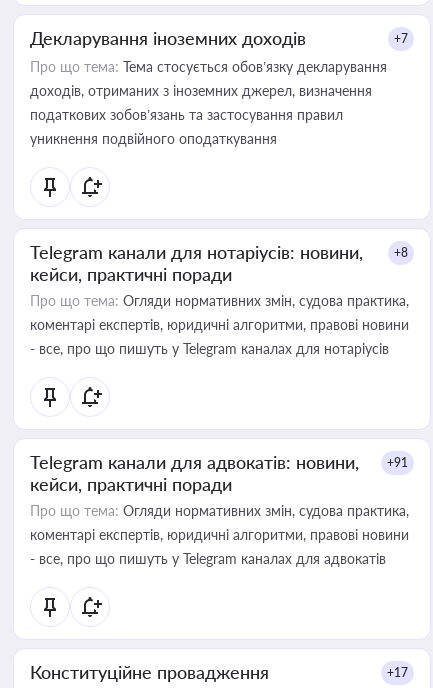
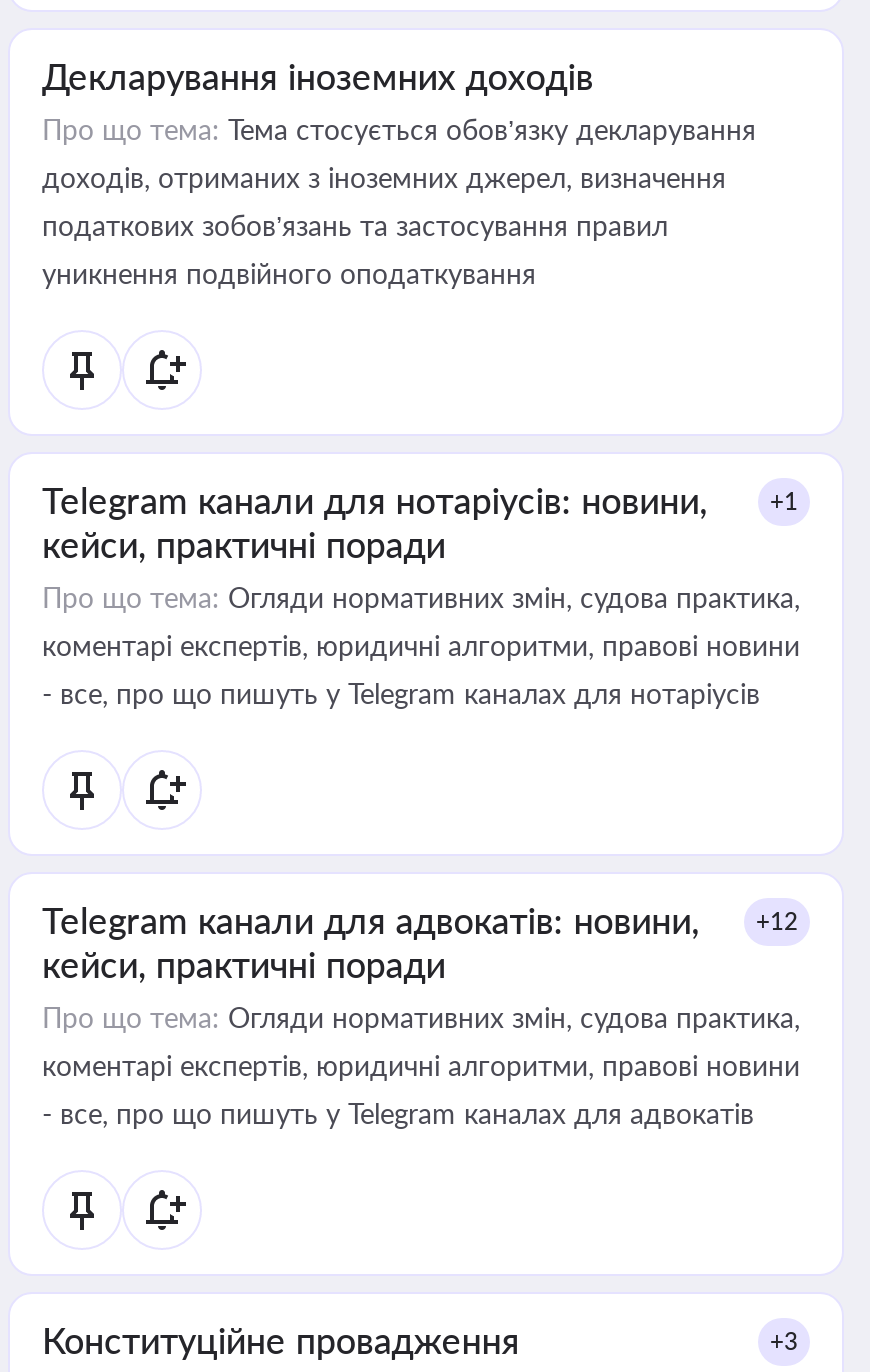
[394,31,408,46] +7 -> none
[394,245,408,260] +8 -> [770,486,798,516] +1
[30,451,408,473] Telegram канали для адвокатів: новини, +91 -> [42,898,798,942] Telegram канали для адвокатів: новини, +12
[387,665,408,680] +17 -> [770,1326,798,1356] +3

